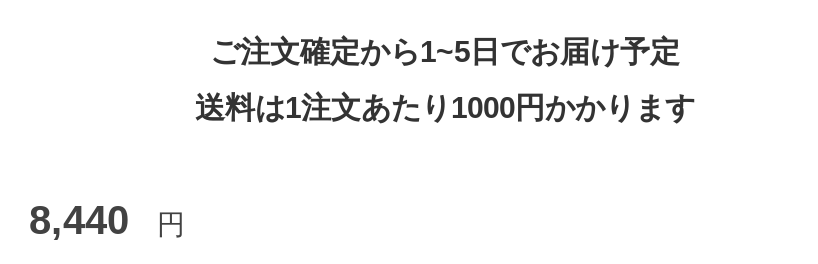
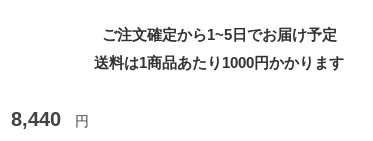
[195,90,695,124] 送料は1注文あたり1000円かかります -> [94,54,344,71] 送料は1商品あたり1000円かかります

